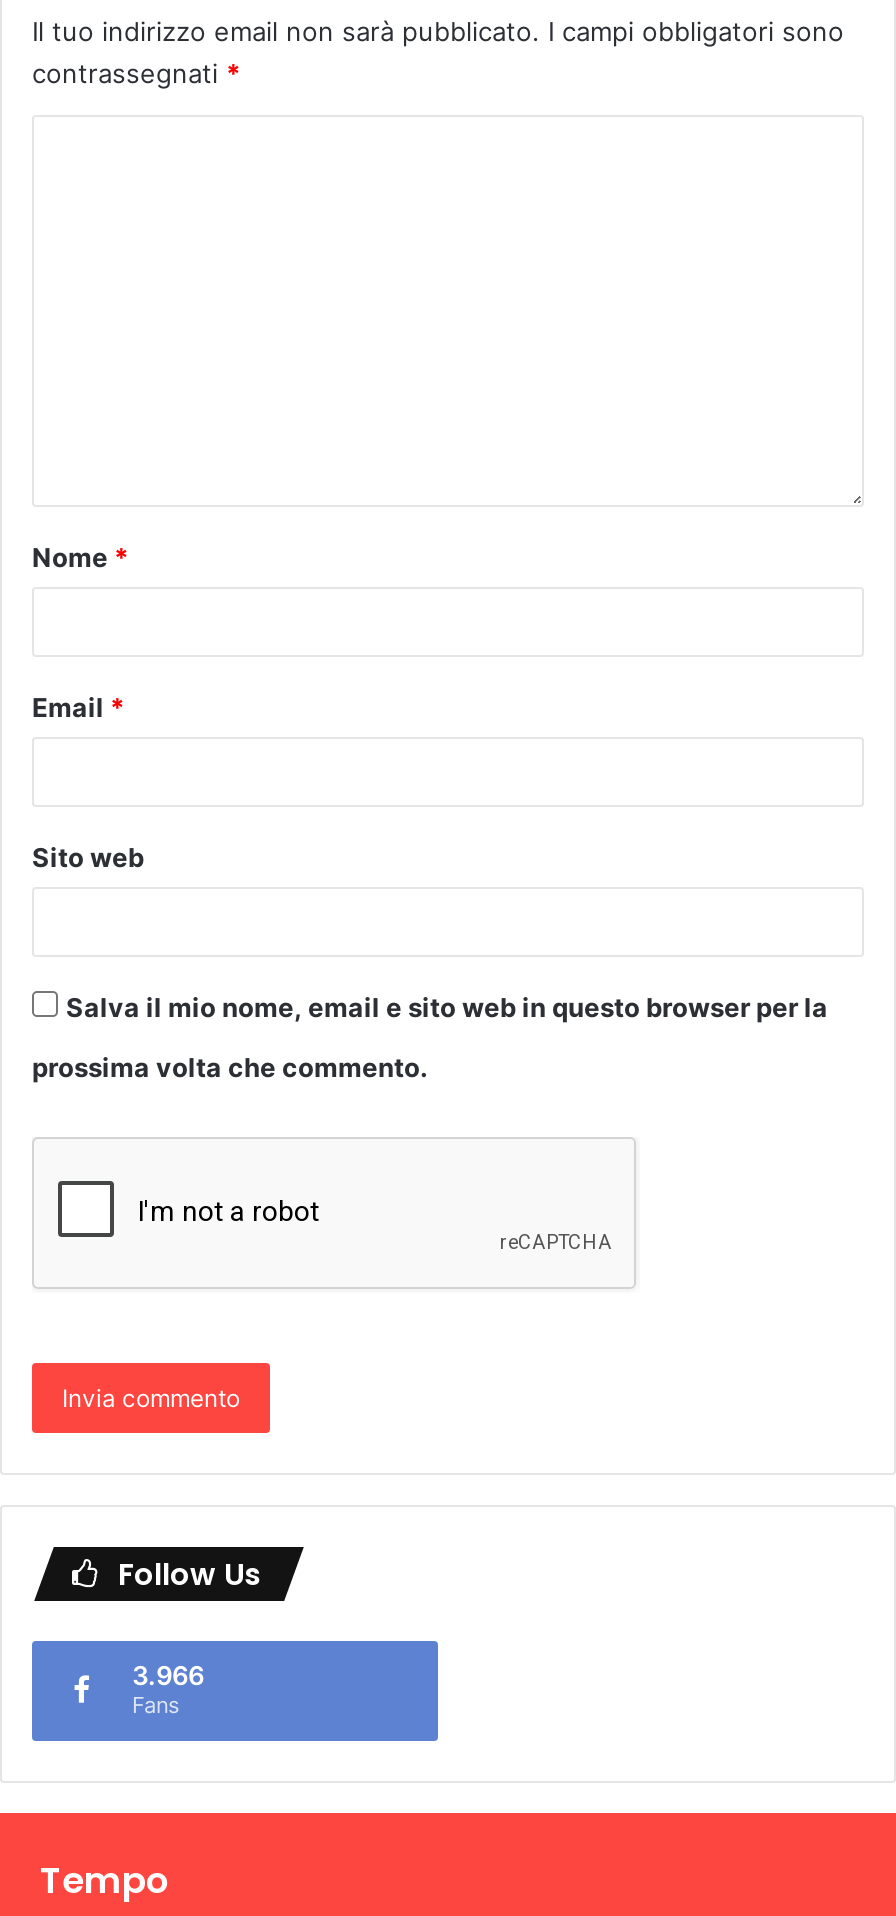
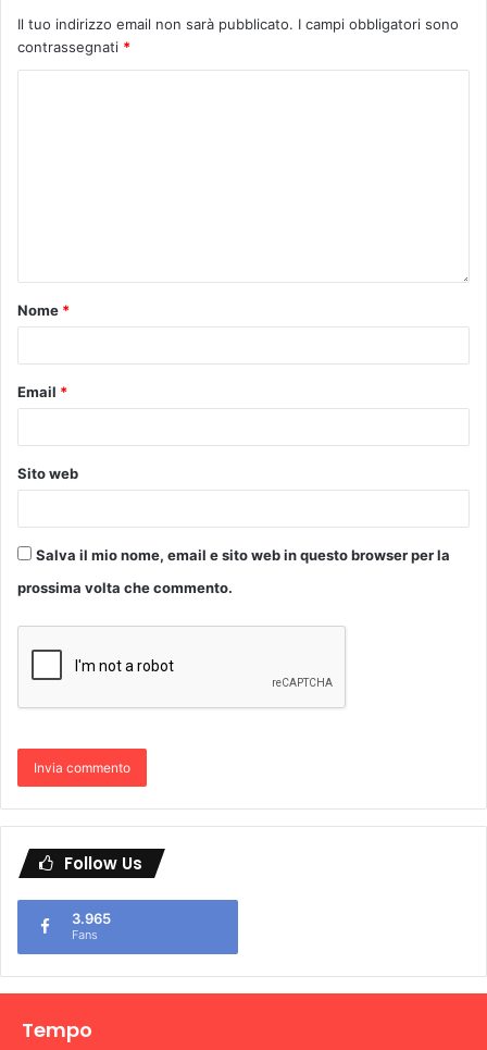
[132,1659,204,1691] 3.966 -> [72,910,111,927] 3.965

